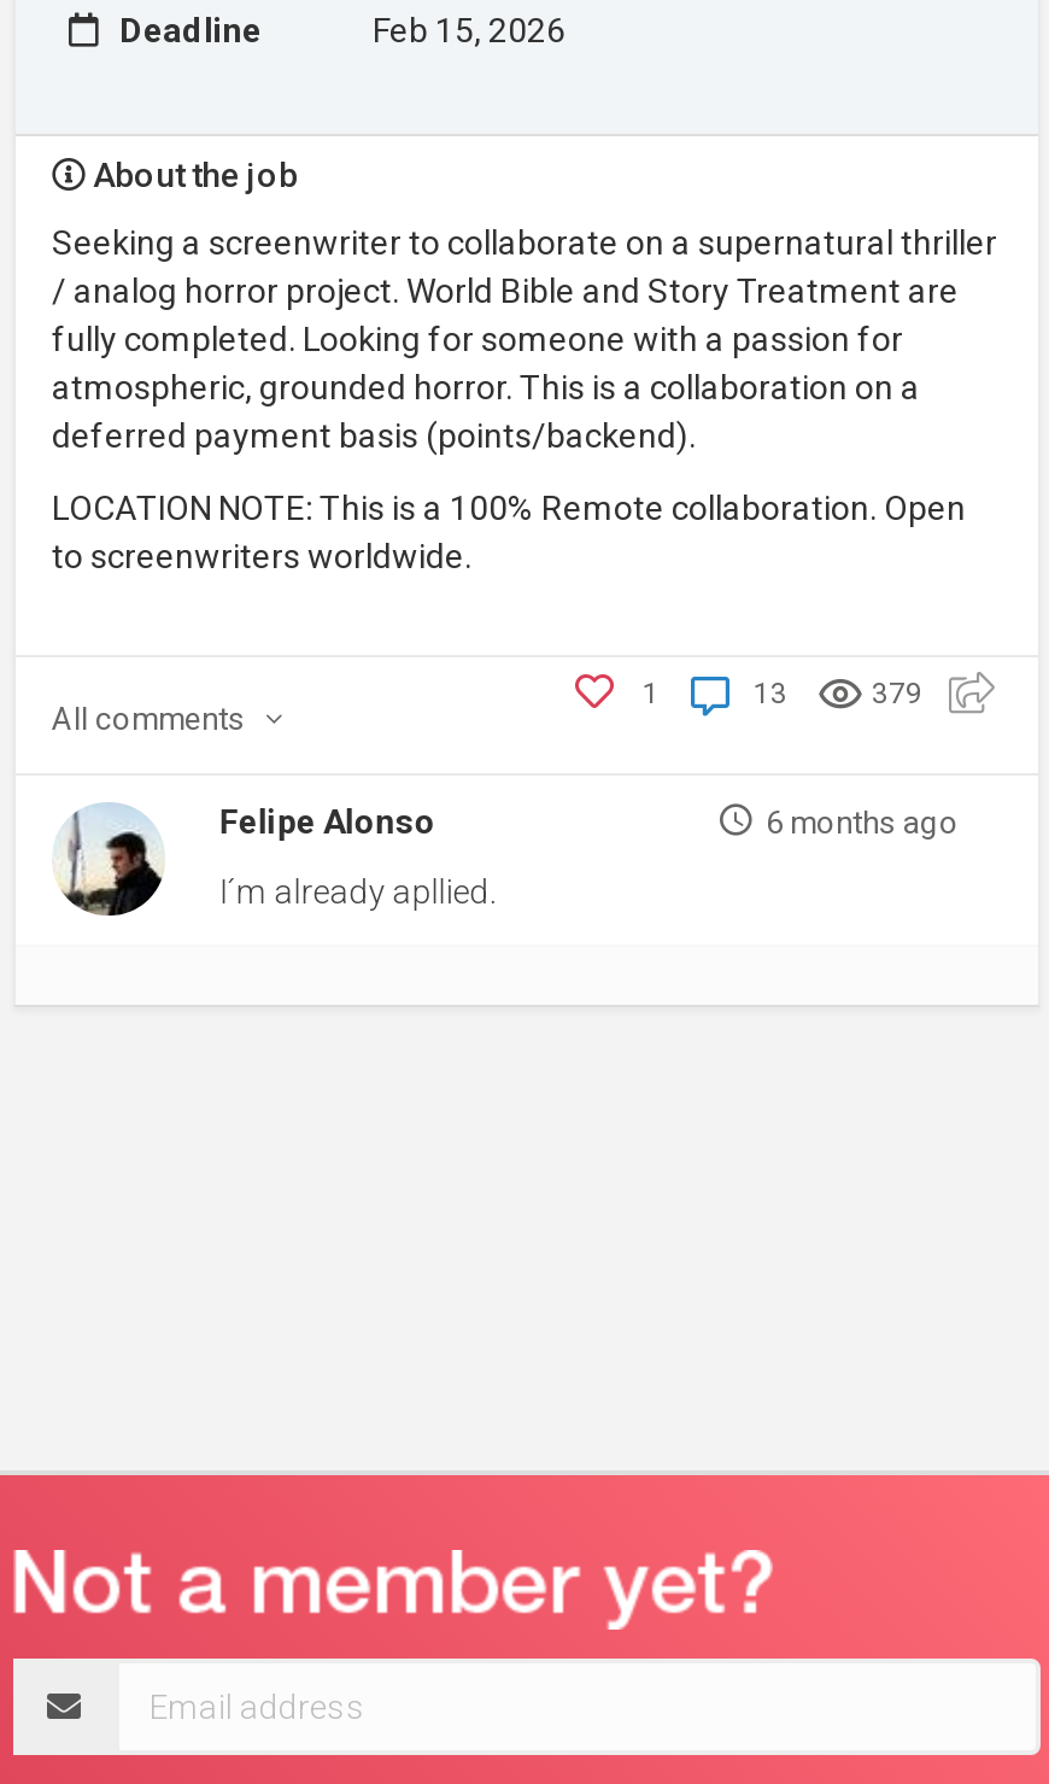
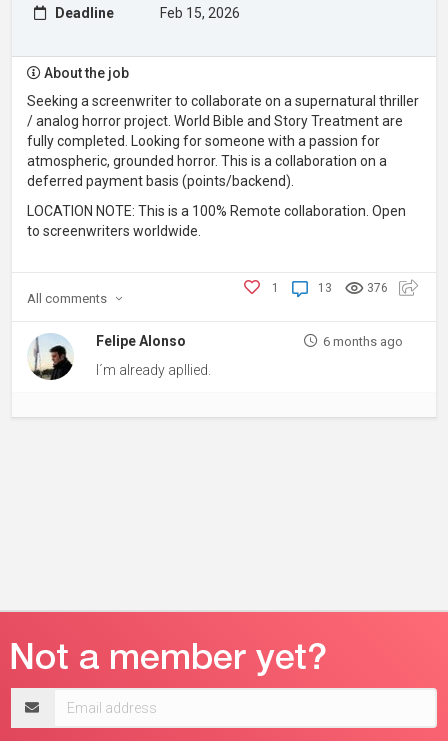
[872,676,922,710] 379 -> [367,281,388,295] 376

